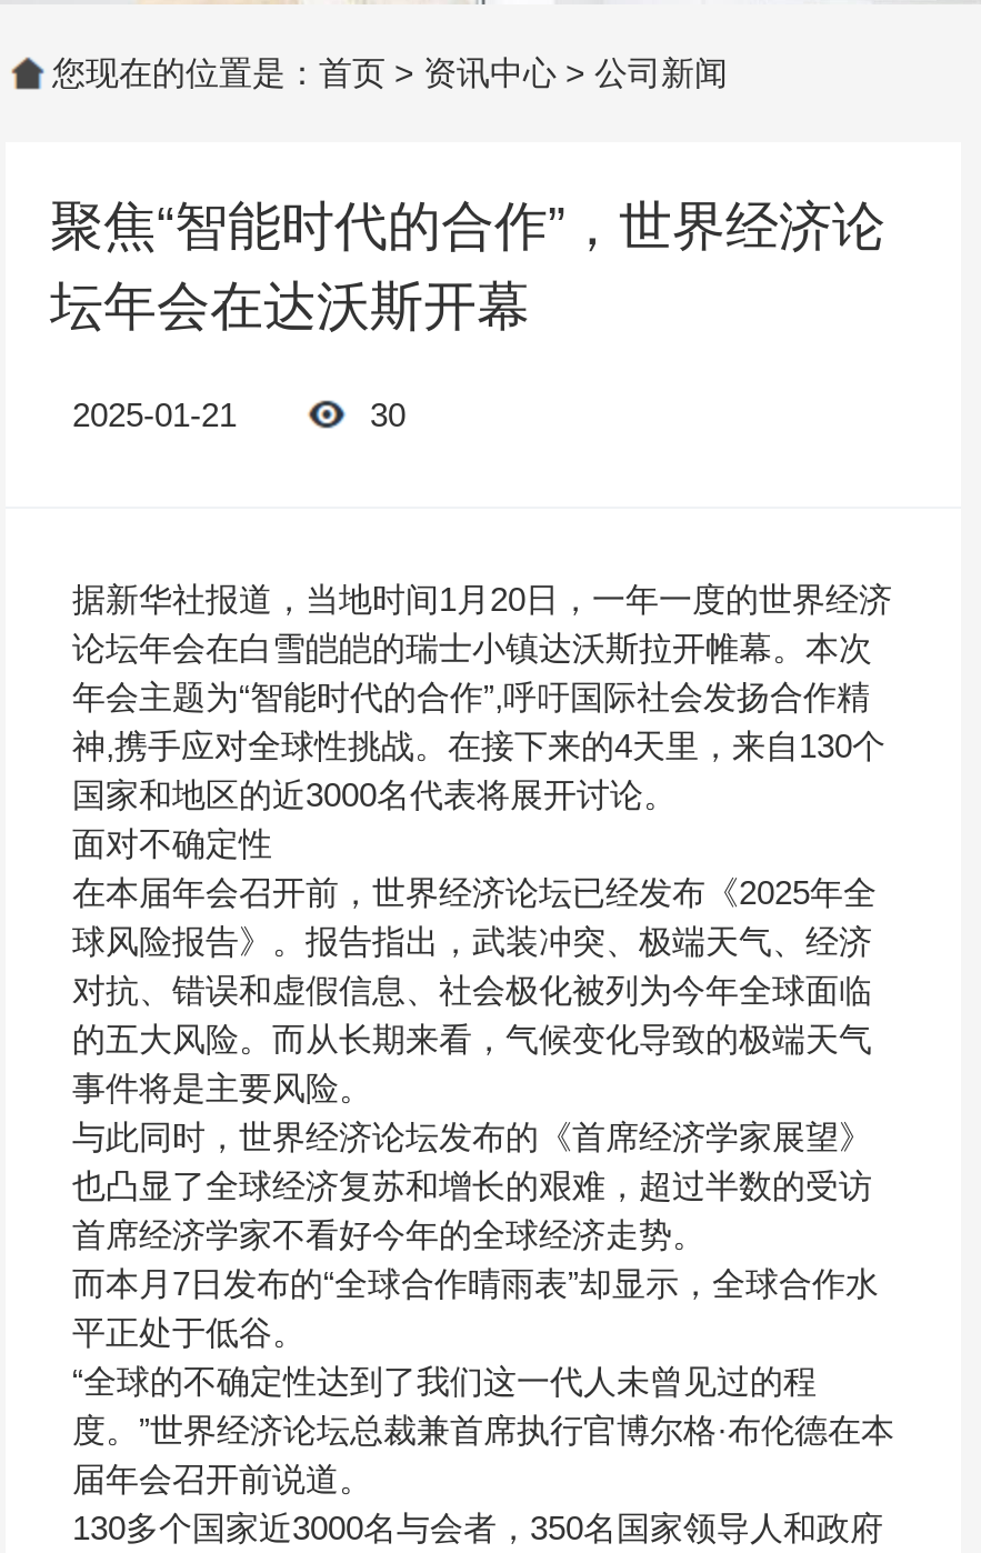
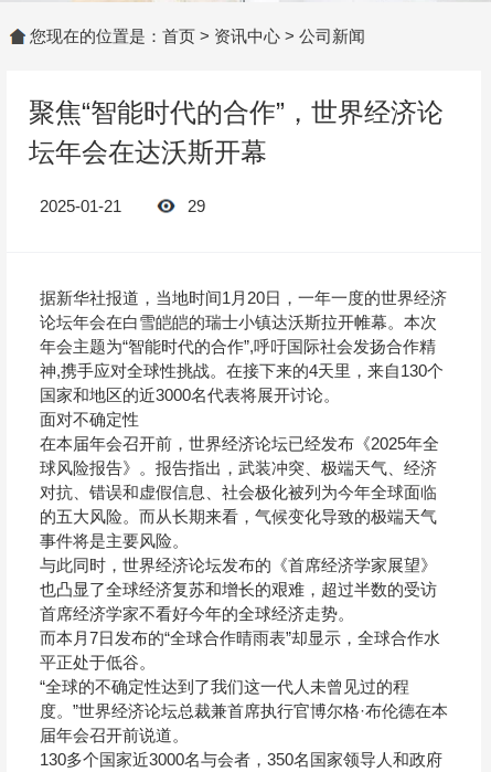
[370,395,406,433] 30 -> [188,197,205,215] 29

